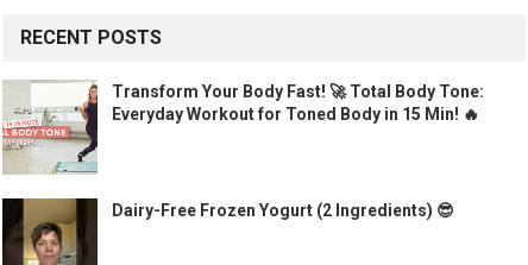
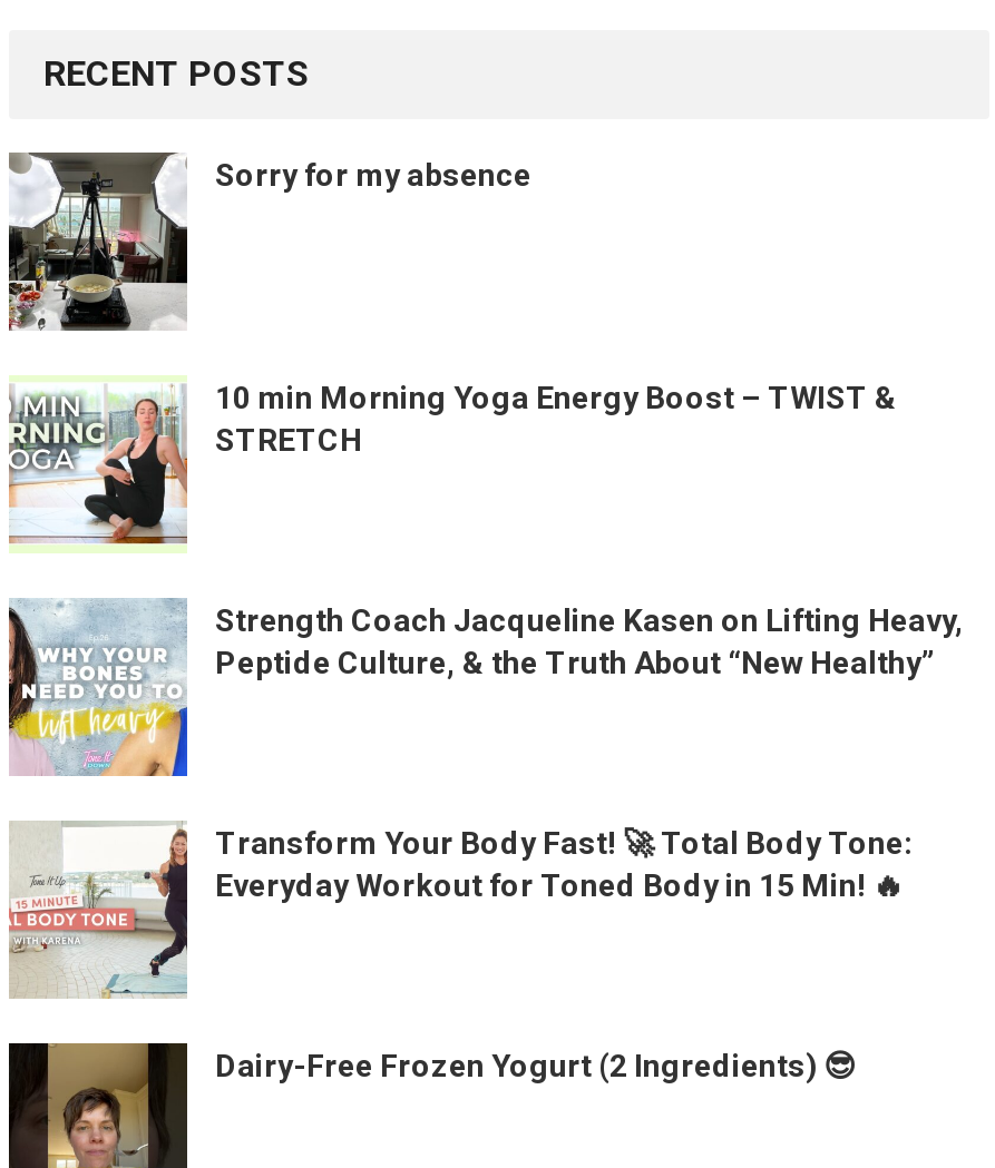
none -> [7,153,531,333] [image] | Sorry for my absence
none -> [7,375,897,553] [image] | 10 min Morning Yoga Energy Boost – TWIST & | STRETCH
none -> [7,596,964,778] [image] | Strength Coach Jacqueline Kasen on Lifting Heavy, | Peptide Culture, & the Truth About “New Healthy”

